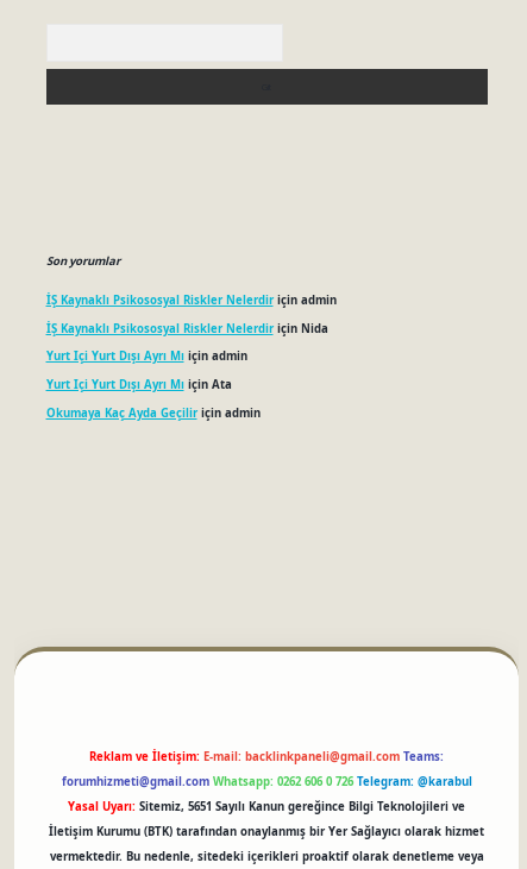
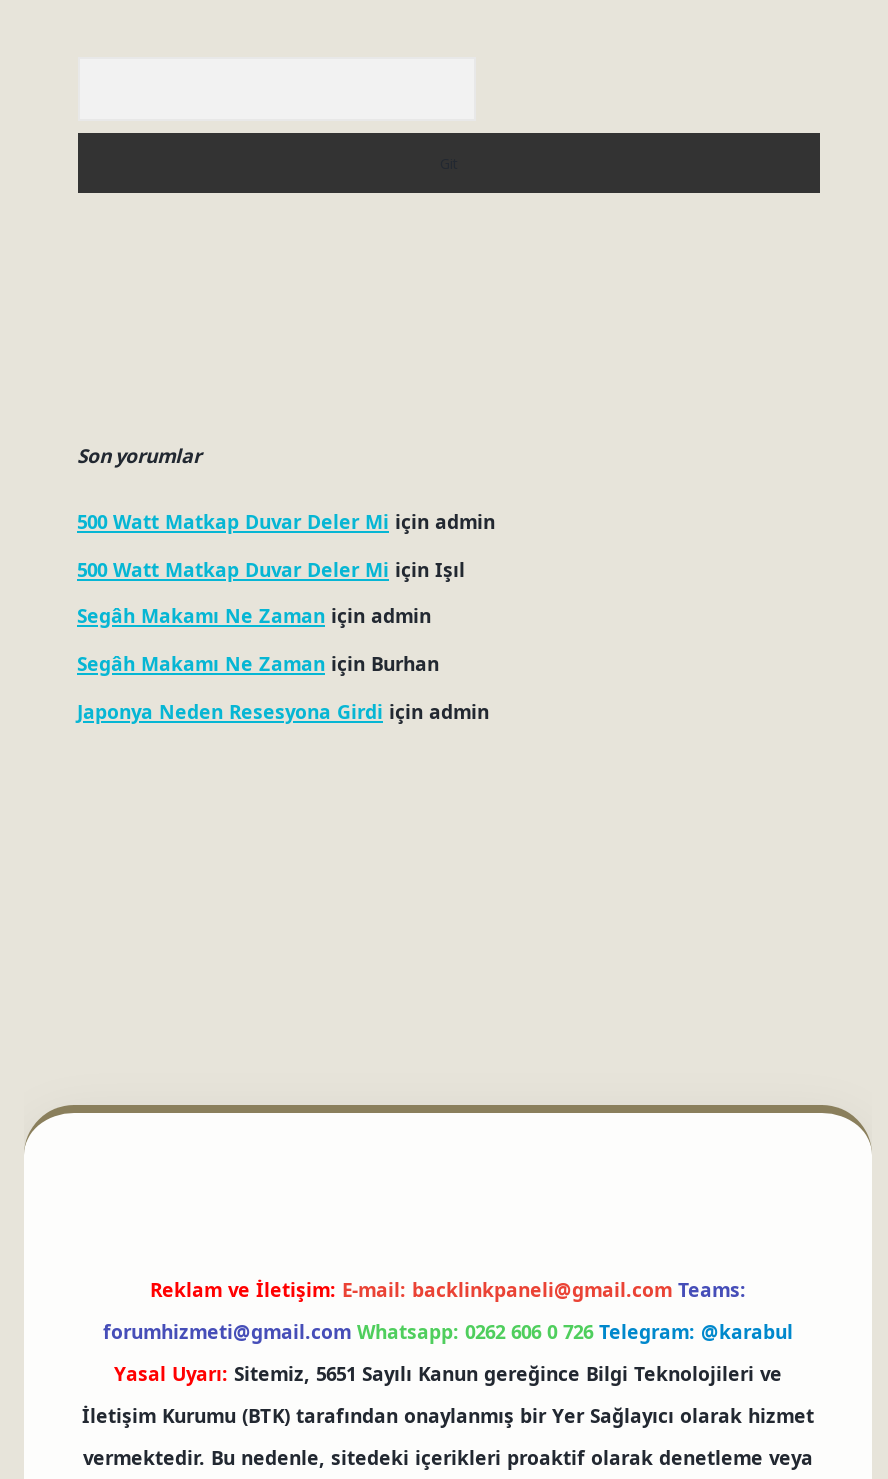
[46,293,336,308] İŞ Kaynaklı Psikososyal Riskler Nelerdir için admin -> [77,509,495,535] 500 Watt Matkap Duvar Deler Mi için admin
[46,321,328,336] İŞ Kaynaklı Psikososyal Riskler Nelerdir için Nida -> [77,557,465,583] 500 Watt Matkap Duvar Deler Mi için Işıl
[46,349,247,364] Yurt Içi Yurt Dışı Ayrı Mı için admin -> [77,604,431,630] Segâh Makamı Ne Zaman için admin
[46,377,231,392] Yurt Içi Yurt Dışı Ayrı Mı için Ata -> [77,651,439,677] Segâh Makamı Ne Zaman için Burhan
[46,405,260,420] Okumaya Kaç Ayda Geçilir için admin -> [77,698,489,724] Japonya Neden Resesyona Girdi için admin

